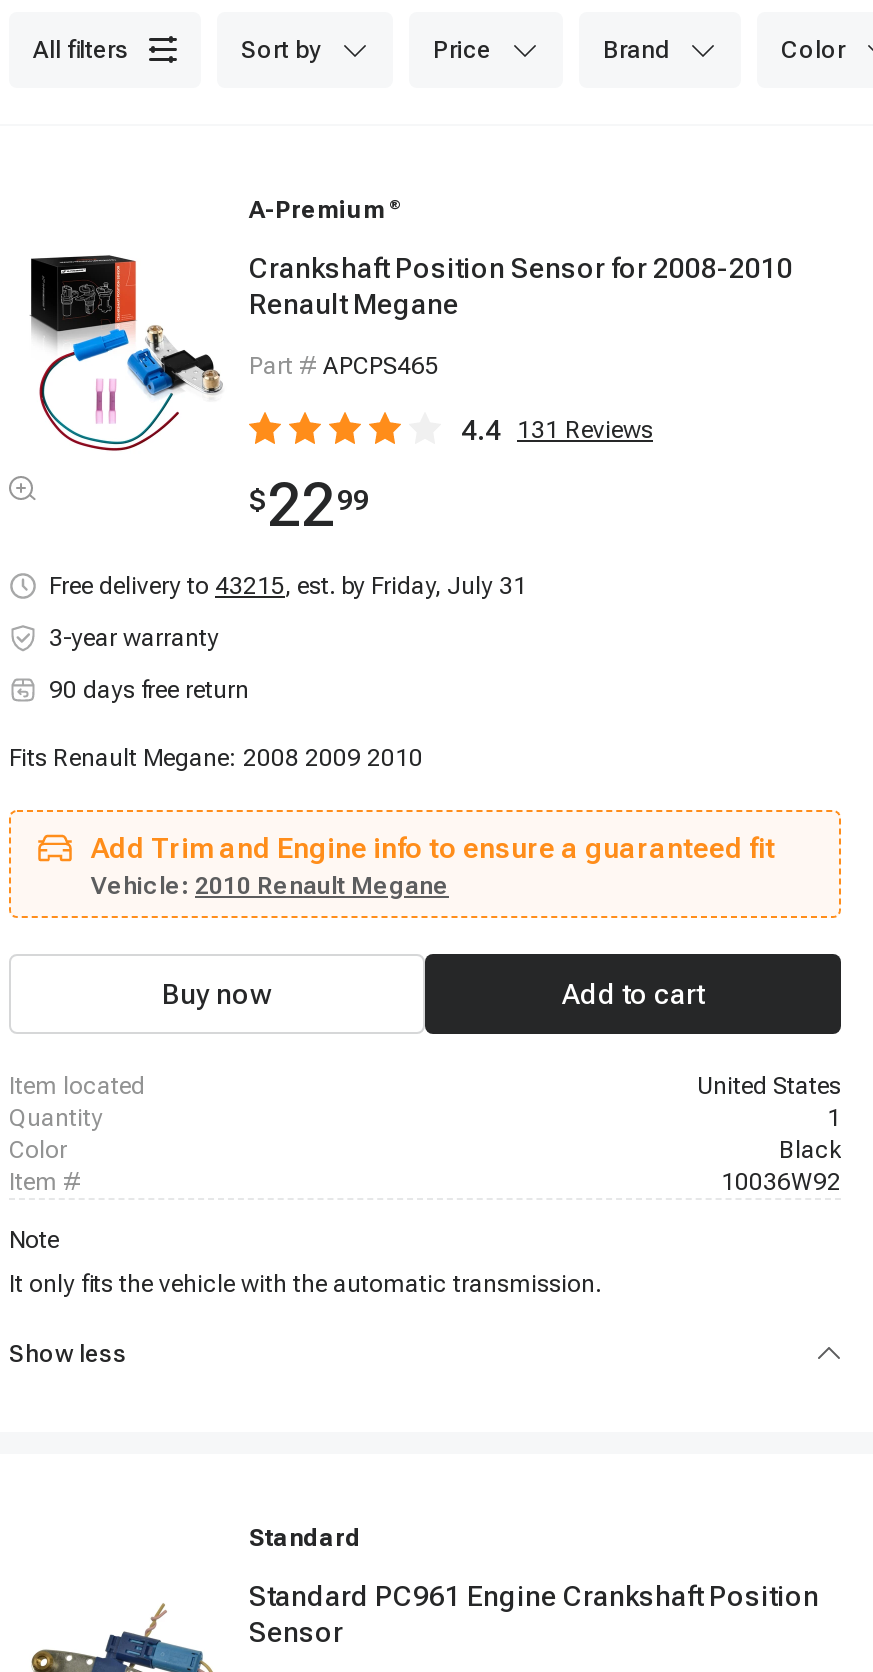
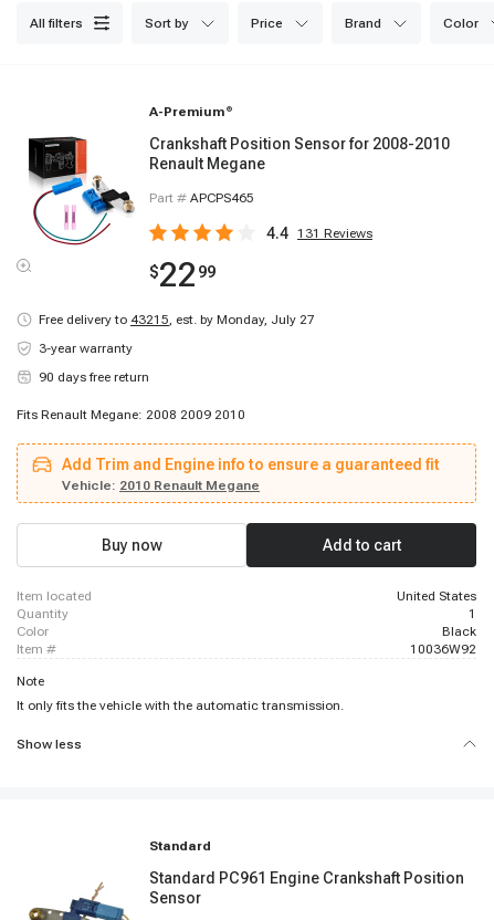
[49,572,527,600] Free delivery to 43215, est. by Friday, July 31 -> [39,312,315,327] Free delivery to 43215, est. by Monday, July 27

